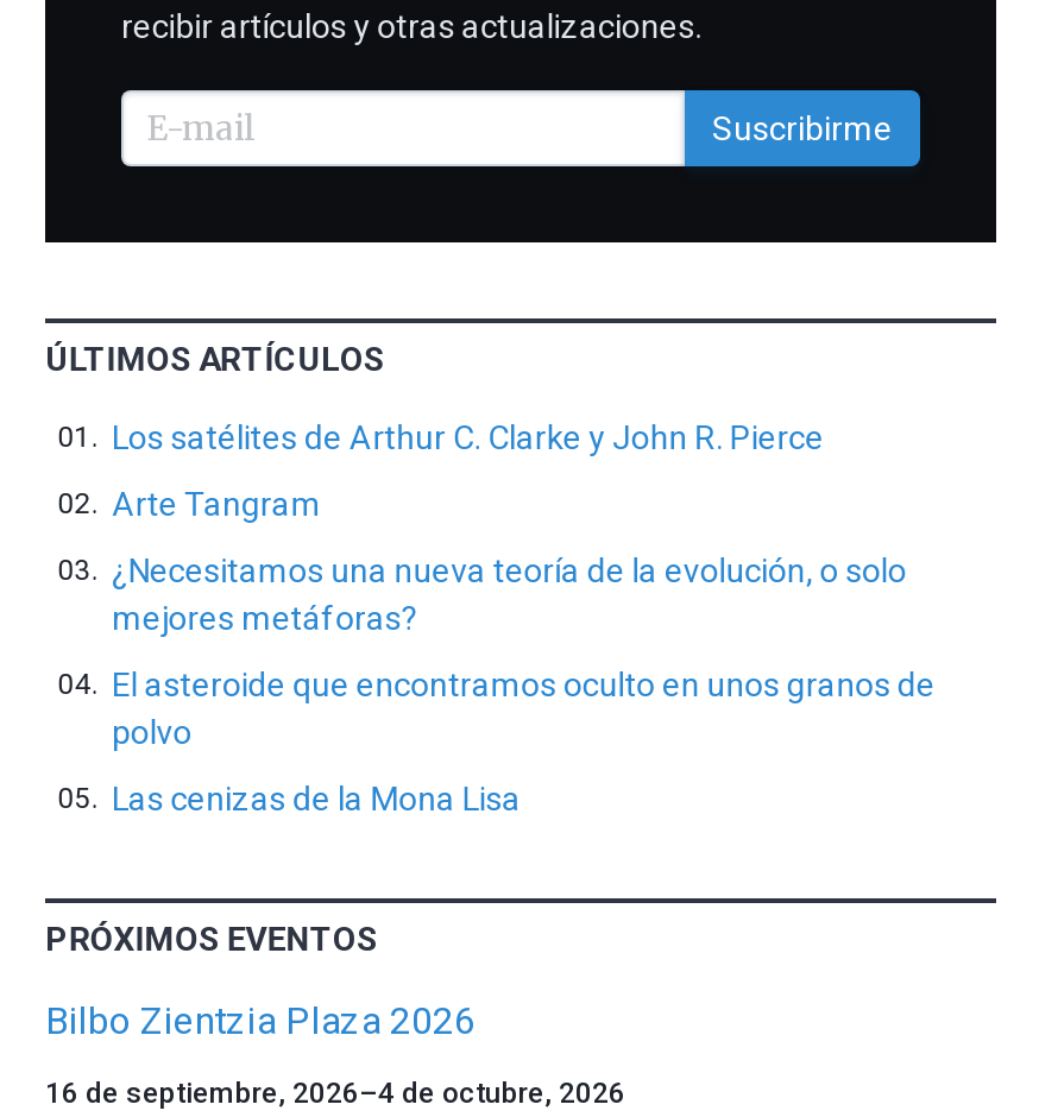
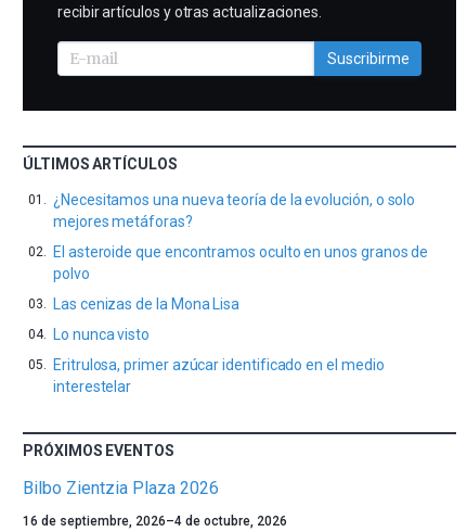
[112,418,824,523] Los satélites de Arthur C. Clarke y John R. Pierce | Arte Tangram -> none
moved [112,551,935,817] -> [53,191,428,313]: ¿Necesitamos una nueva teoría de la evolución, o solo | mejores metáforas? | El asteroide que encontramos oculto en unos granos de | polvo | Las cenizas de la Mona Lisa
none -> [53,326,384,395] Lo nunca visto | Eritrulosa, primer azúcar identificado en el medio | interestelar

